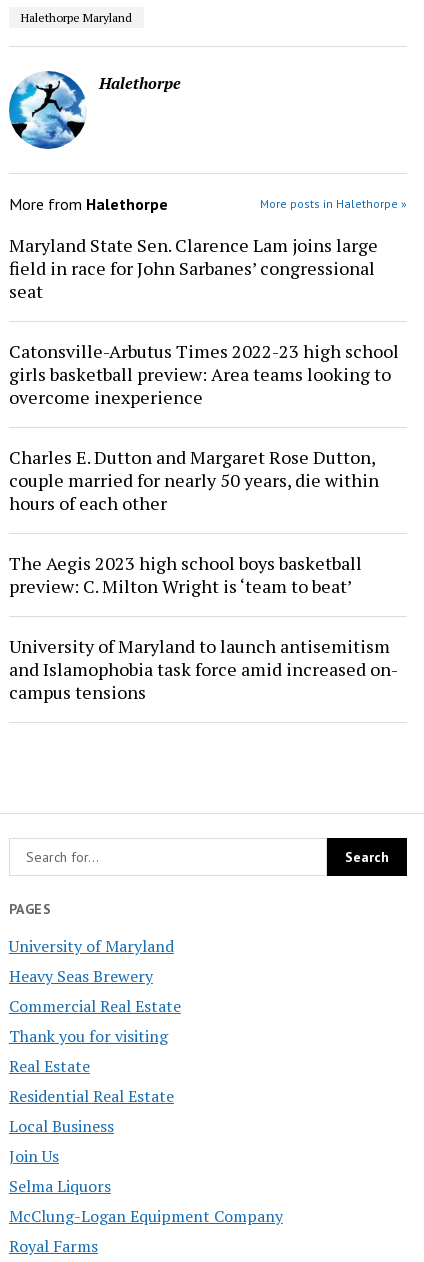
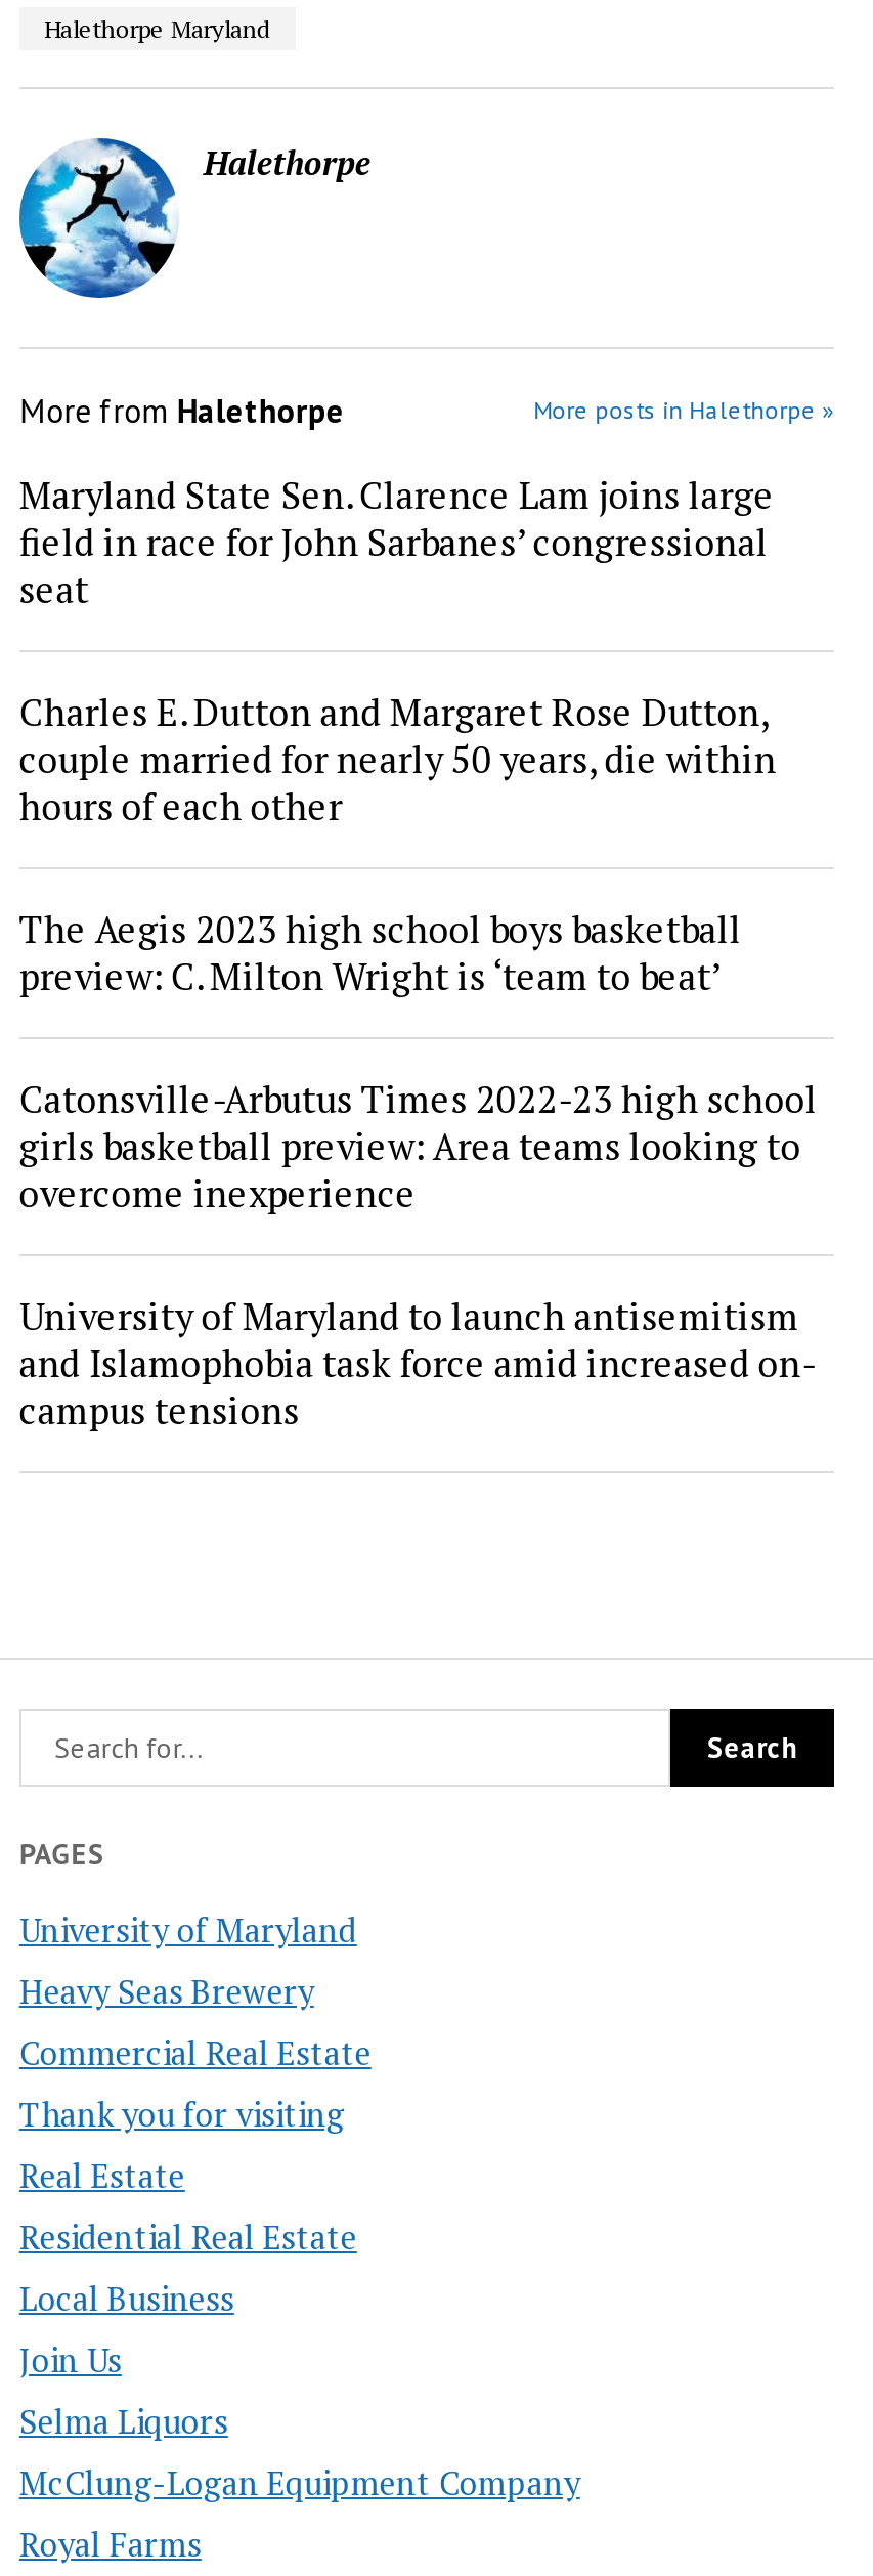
moved [9,339,399,409] -> [19,1074,818,1217]: Catonsville-Arbutus Times 2022-23 high school | girls basketball preview: Area teams looking to | overcome inexperience
moved [9,445,379,598] -> [19,687,777,1000]: Charles E. Dutton and Margaret Rose Dutton, | couple married for nearly 50 years, die within | hours of each other | The Aegis 2023 high school boys basketball | preview: C. Milton Wright is ‘team to beat’

